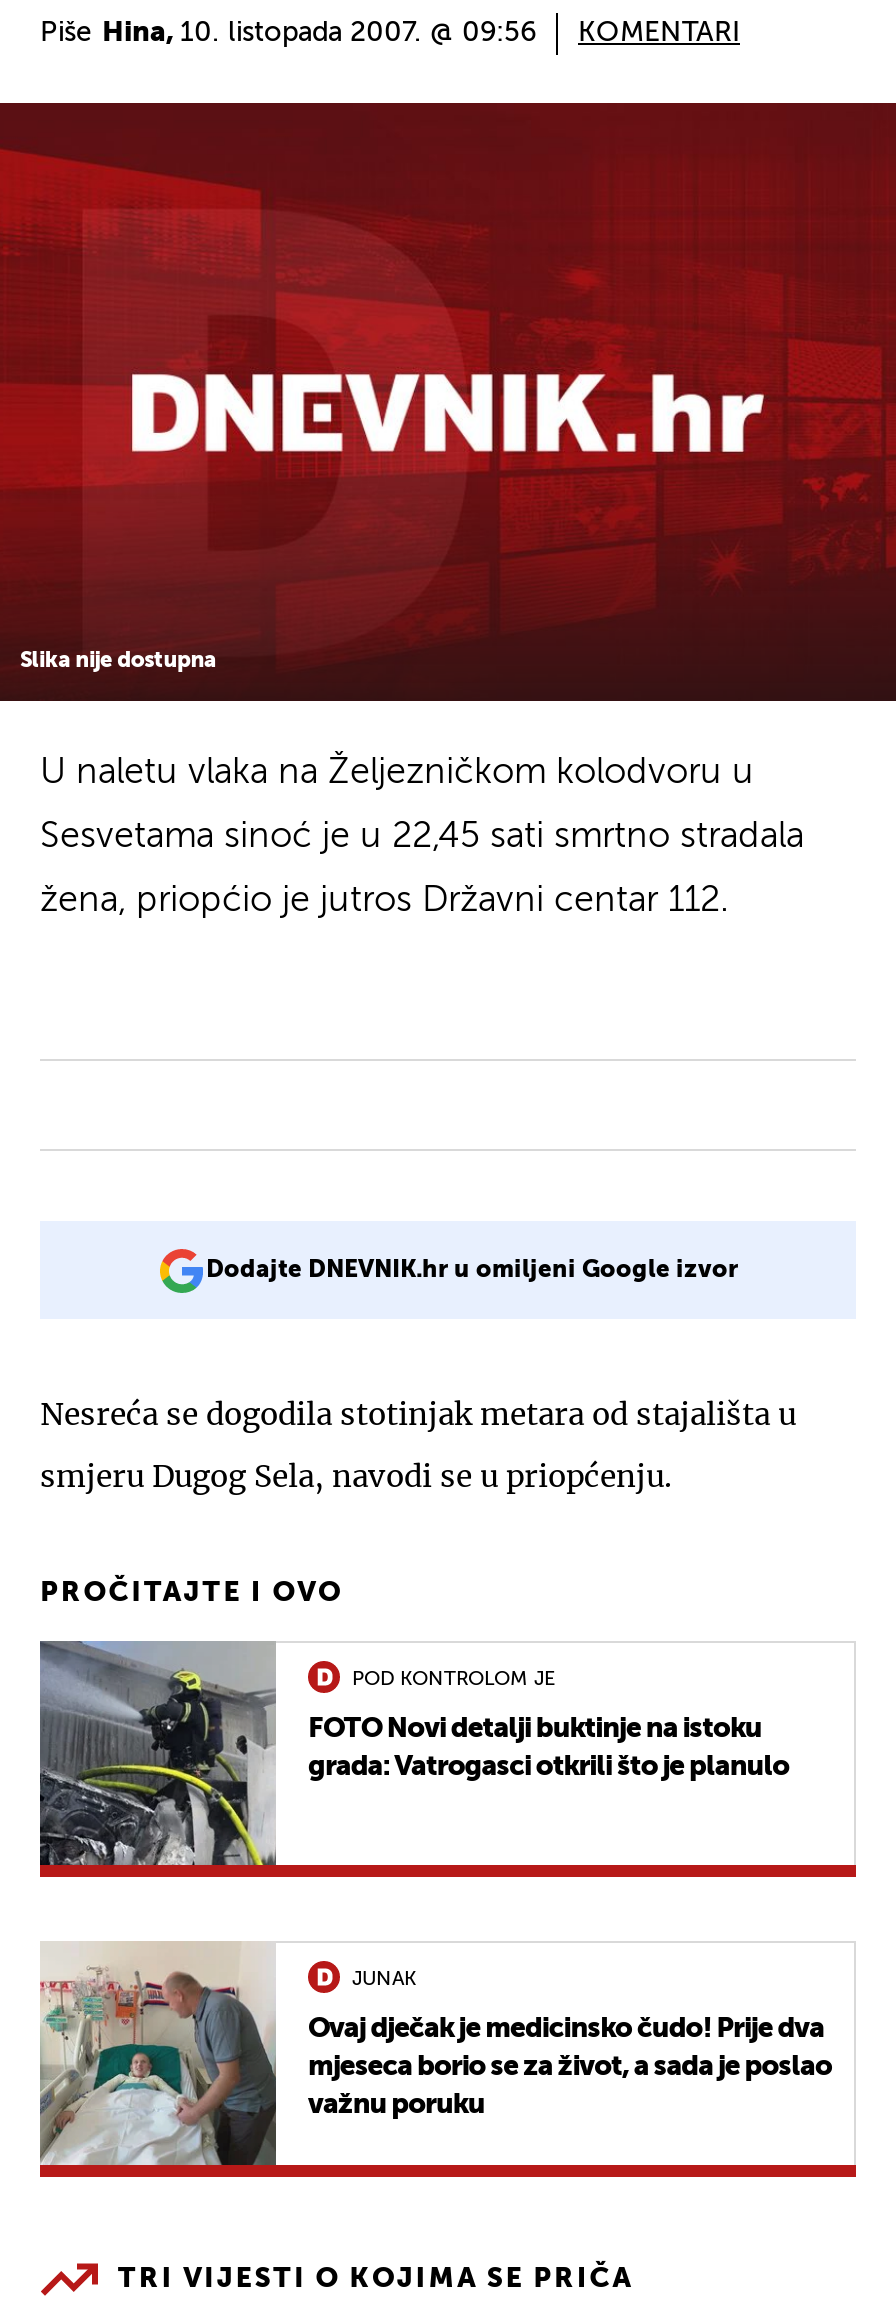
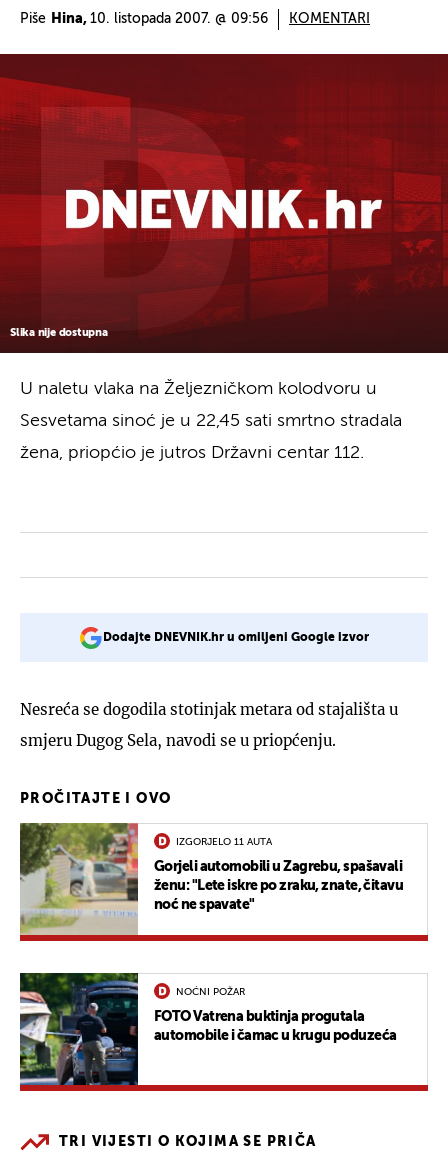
[38,1641,789,1867] [image] | FOTO Novi detalji buktinje na istoku | grada: Vatrogasci otkrili što je planulo -> [19,822,403,936] [image] | Gorjeli automobili u Zagrebu, spašavali | ženu: "Lete iskre po zraku, znate, čitavu | noć ne spavate"
[352,1668,556,1688] POD KONTROLOM JE -> [176,837,272,847] IZGORJELO 11 AUTA
[38,1941,832,2167] [image] | Ovaj dječak je medicinsko čudo! Prije dva | mjeseca borio se za život, a sada je poslao | važnu poruku -> [19,972,396,1086] [image] | FOTO Vatrena buktinja progutala | automobile i čamac u krugu poduzeća
[352,1968,416,1988] JUNAK -> [176,987,245,997] NOĆNI POŽAR

